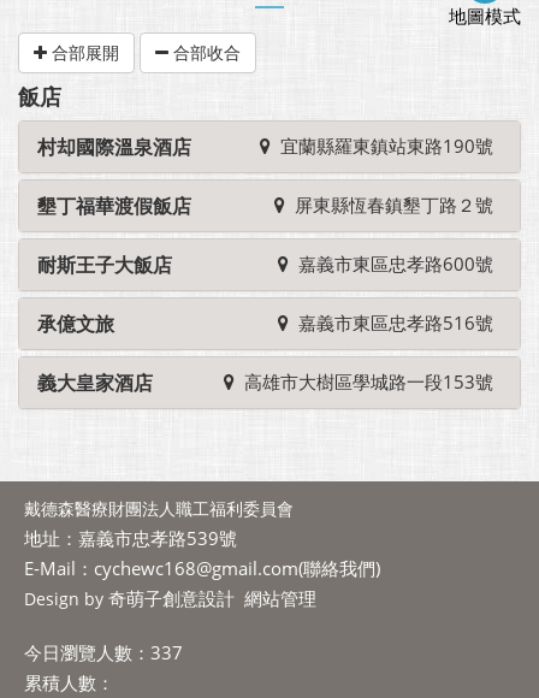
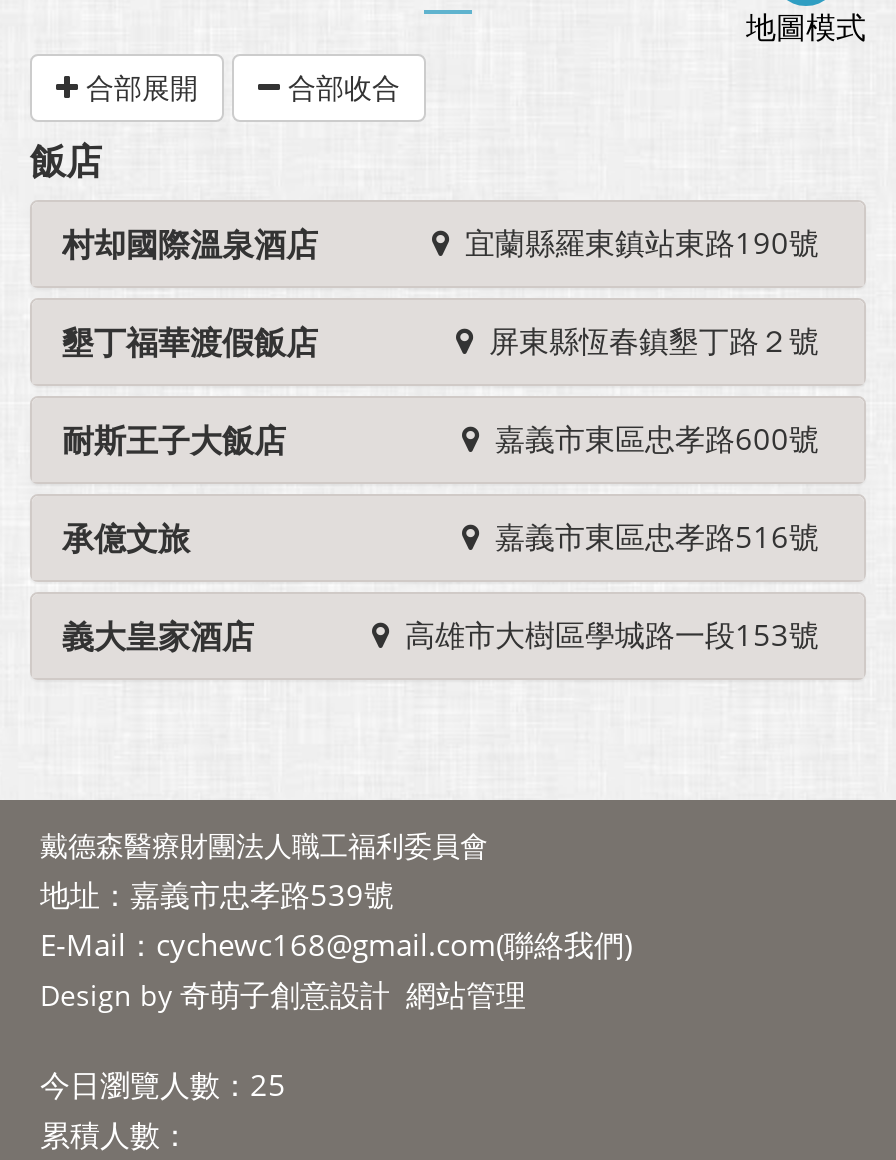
[24,640,183,664] 今日瀏覽人數：337 -> [40,1064,286,1104] 今日瀏覽人數：25

